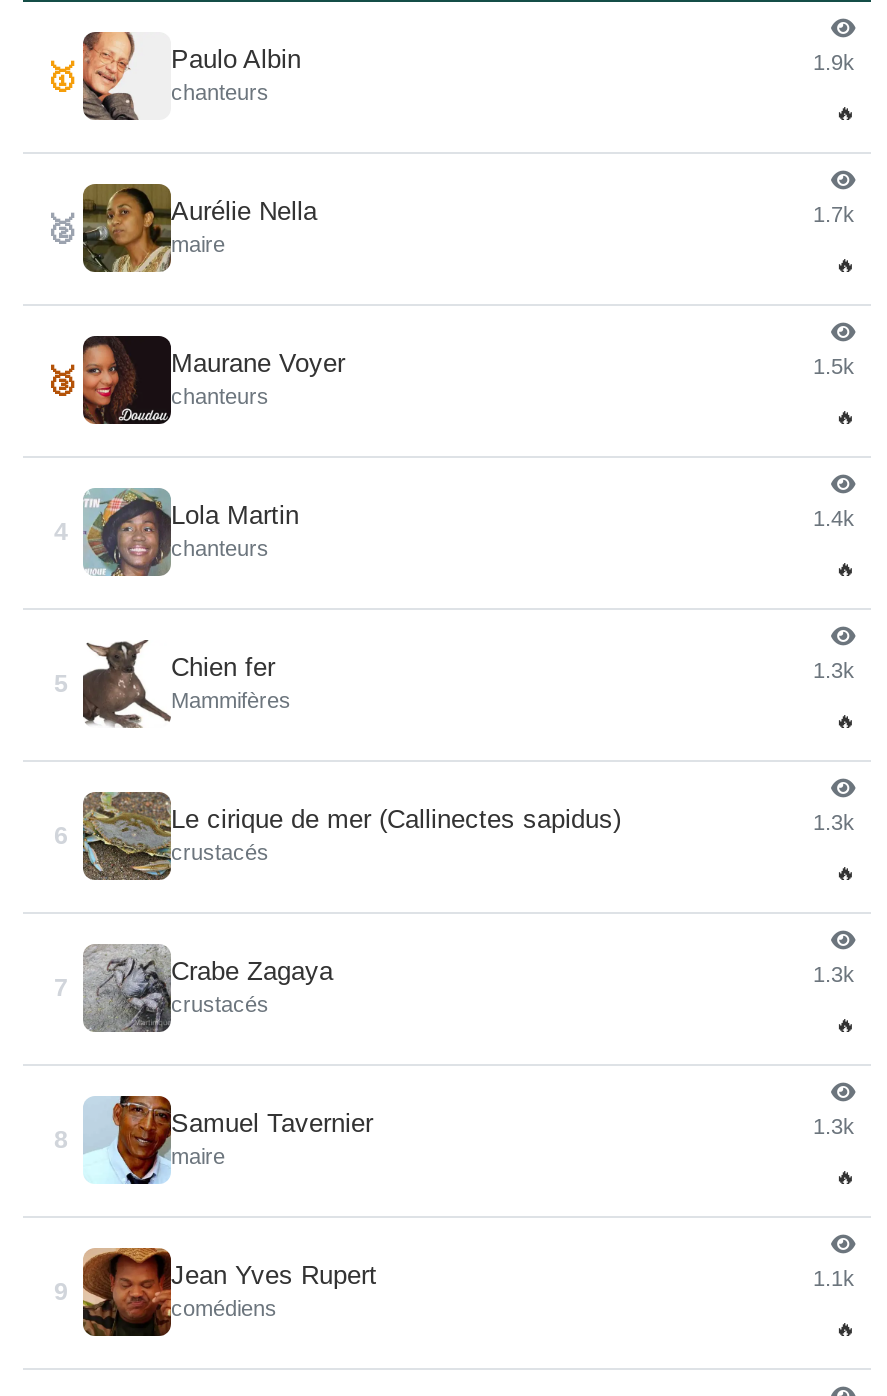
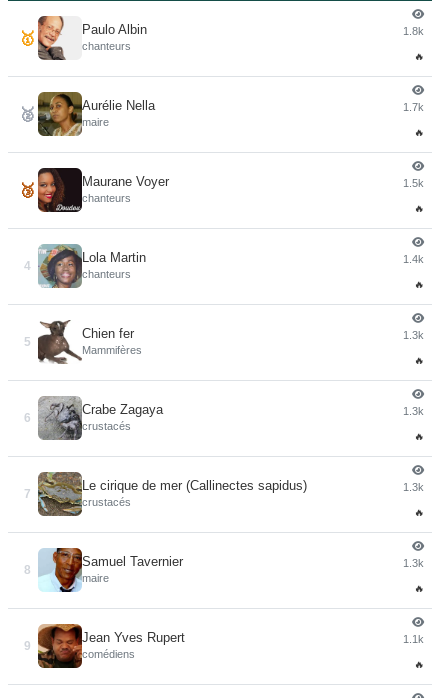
[813,50,855,74] 1.9k -> [403,25,424,37] 1.8k
moved [83,792,621,878] -> [38,472,307,515]: [image] | Le cirique de mer (Callinectes sapidus)
moved [83,946,333,1032] -> [38,396,163,440]: [image] | Crabe Zagaya

